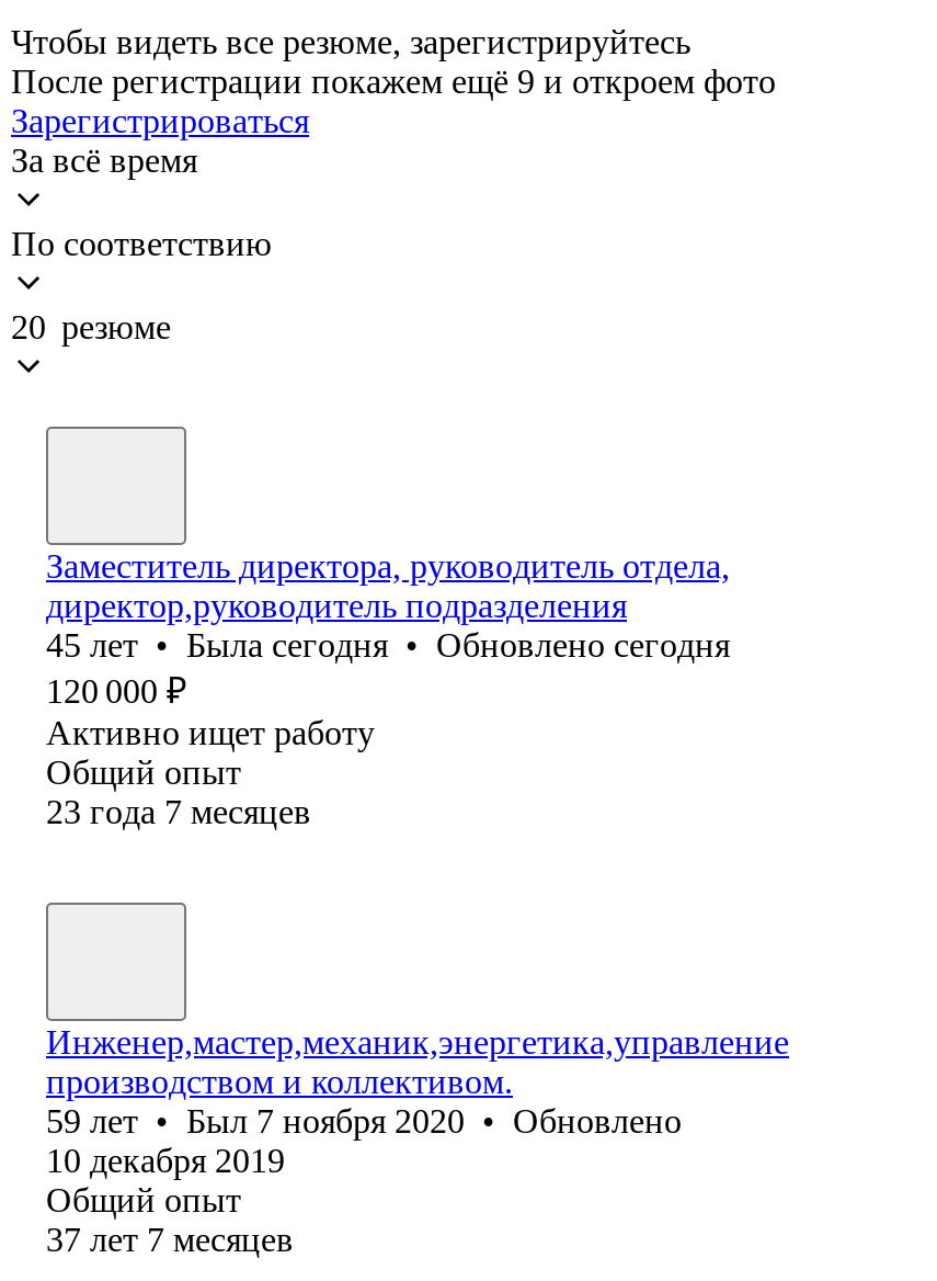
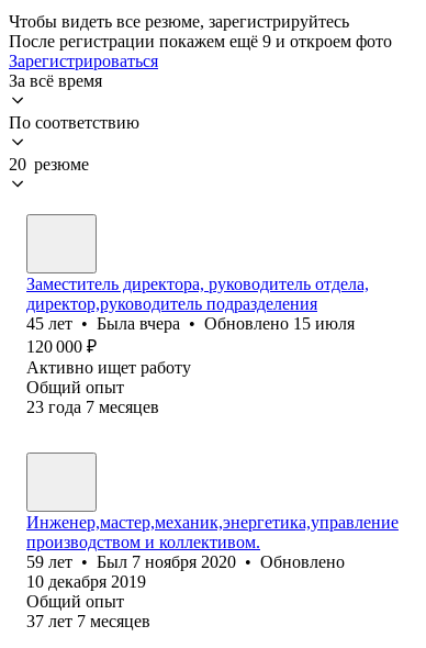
[46,626,730,663] 45 лет • Была сегодня • Обновлено сегодня -> [26,314,355,333] 45 лет • Была вчера • Обновлено 15 июля

